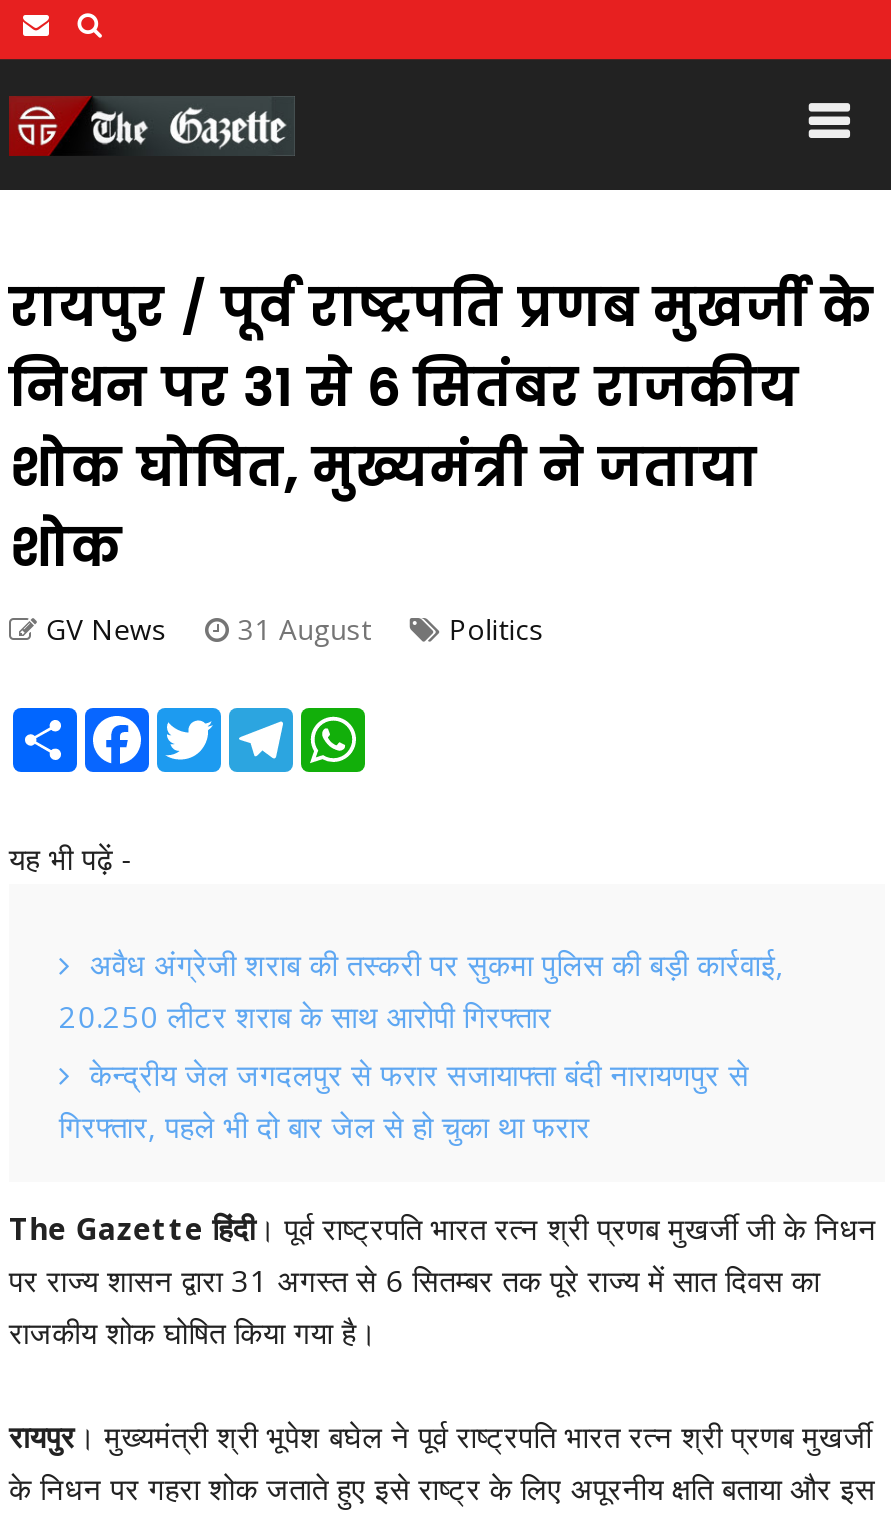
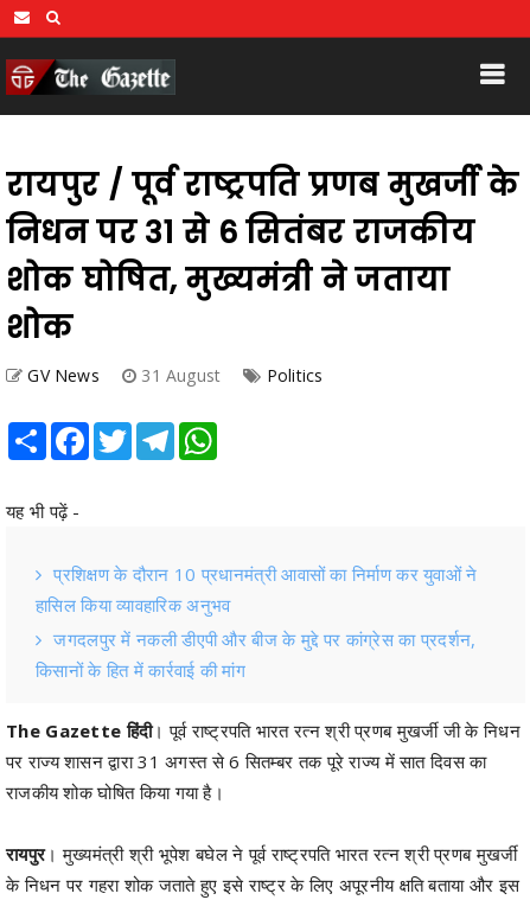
[59,944,784,1146] अवैध अंग्रेजी शराब की तस्करी पर सुकमा पुलिस की बड़ी कार्रवाई, | 20.250 लीटर शराब के साथ आरोपी गिरफ्तार | केन्द्रीय जेल जगदलपुर से फरार सजायाफ्ता बंदी नारायणपुर से | गिरफ्तार, पहले भी दो बार जेल से हो चुका था फरार -> [36,562,477,682] प्रशिक्षण के दौरान 10 प्रधानमंत्री आवासों का निर्माण कर युवाओं ने | हासिल किया व्यावहारिक अनुभव | जगदलपुर में नकली डीएपी और बीज के मुद्दे पर कांग्रेस का प्रदर्शन, | किसानों के हित में कार्रवाई की मांग

